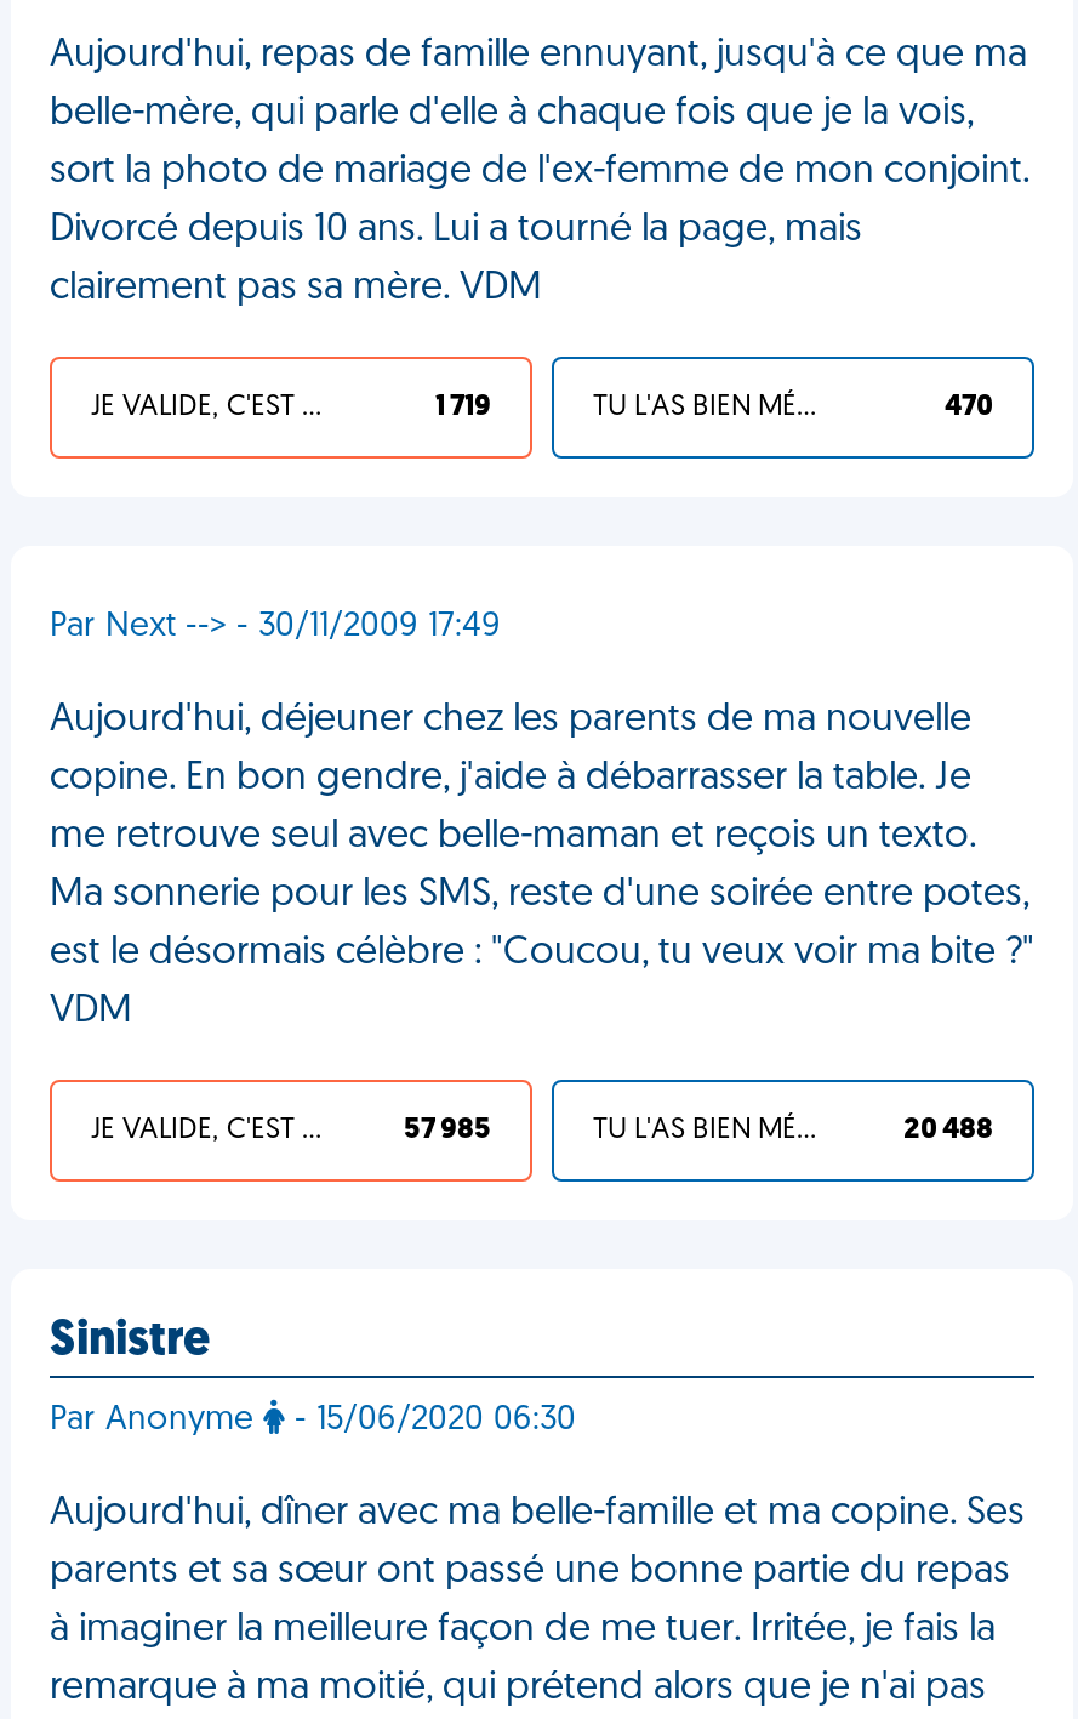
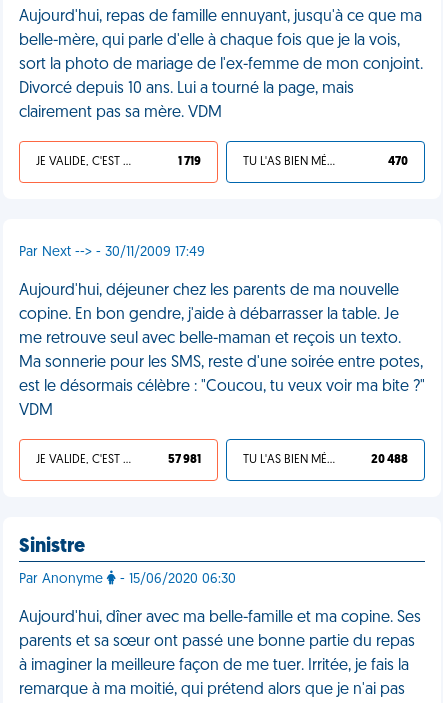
[404,1116,491,1145] 57 985 -> [168,454,201,466] 57 981

